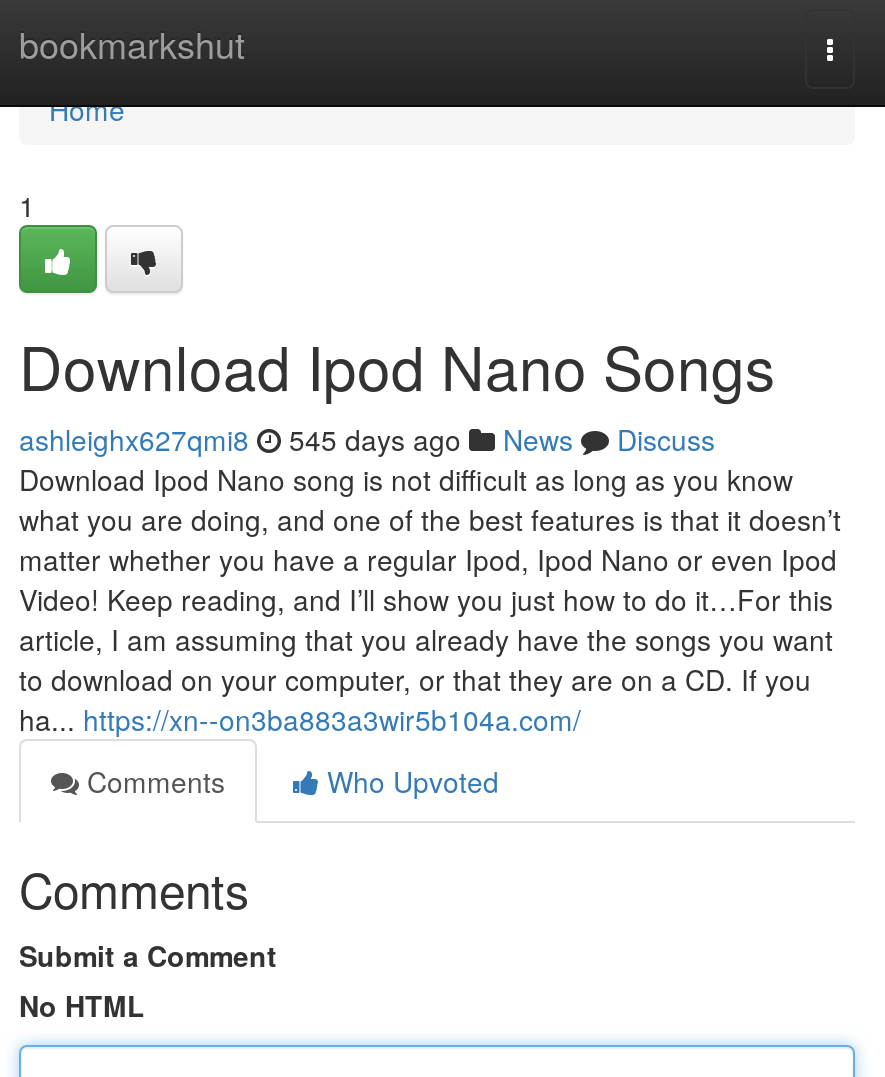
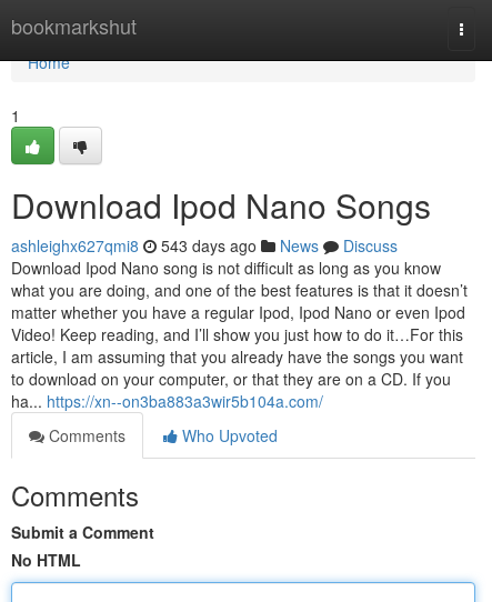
[19,419,715,459] ashleighx627qmi8 545 days ago News Discuss -> [11,234,398,257] ashleighx627qmi8 543 days ago News Discuss

